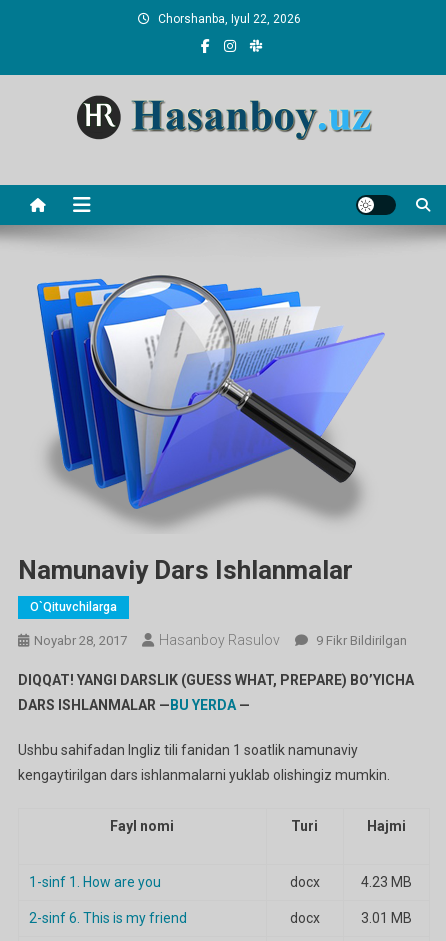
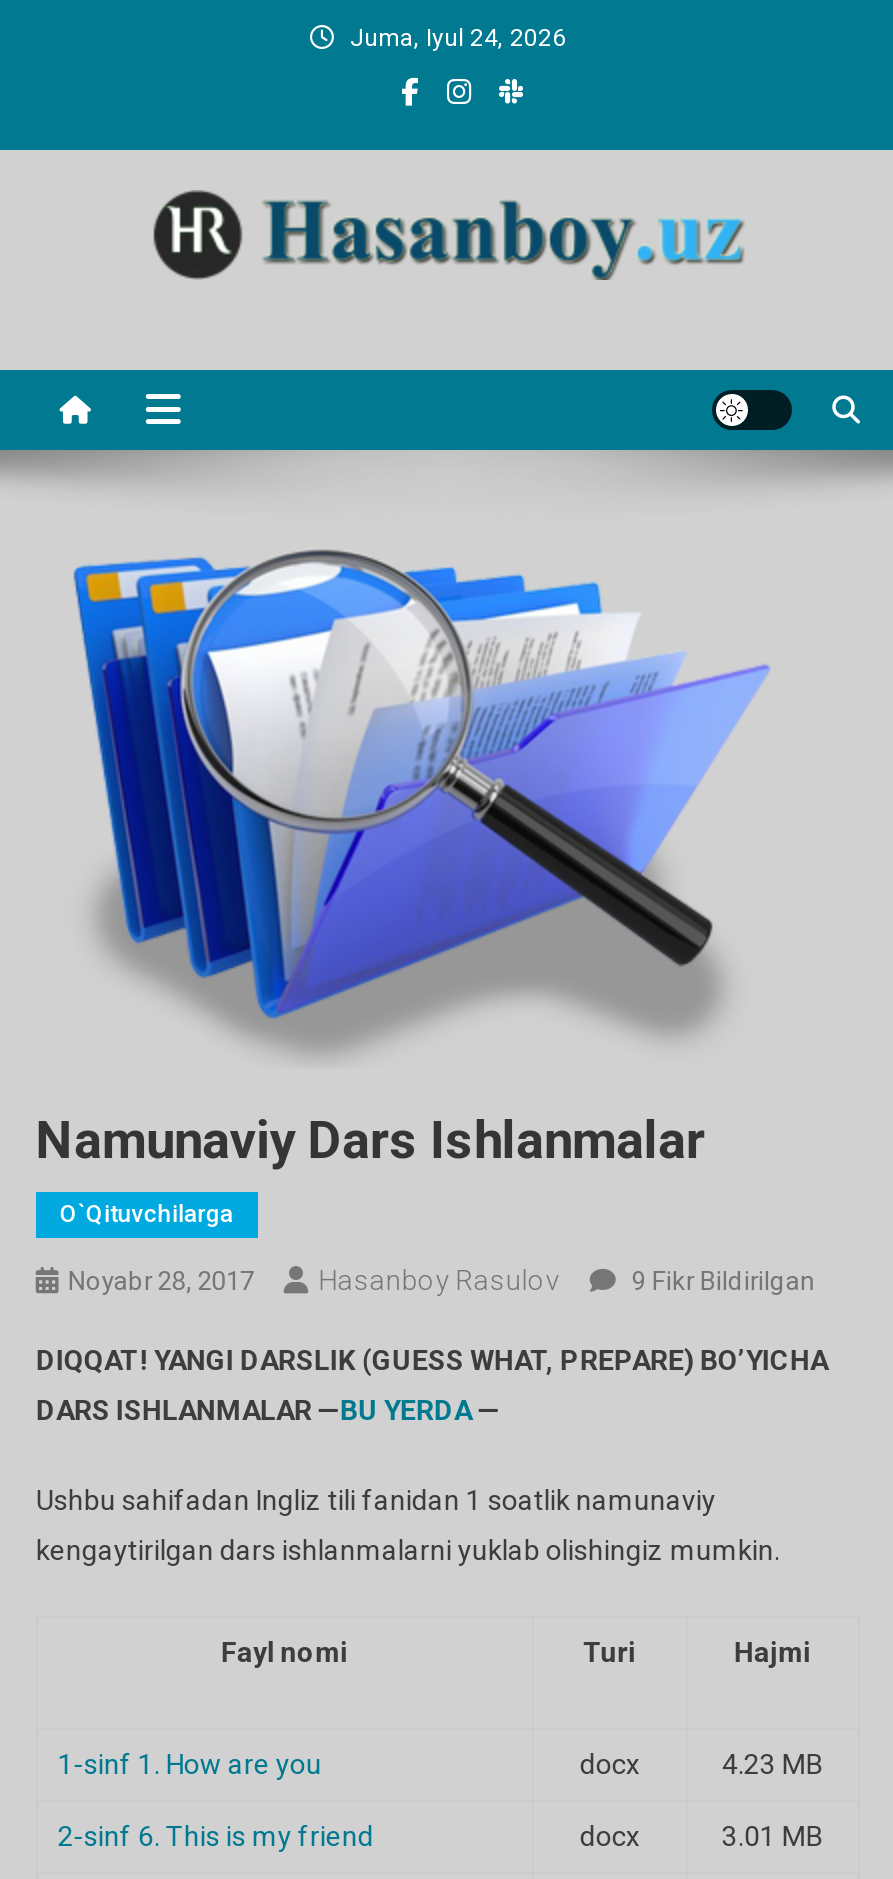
[157,12,300,26] Chorshanba, Iyul 22, 2026 -> [350,24,566,52] Juma, Iyul 24, 2026

